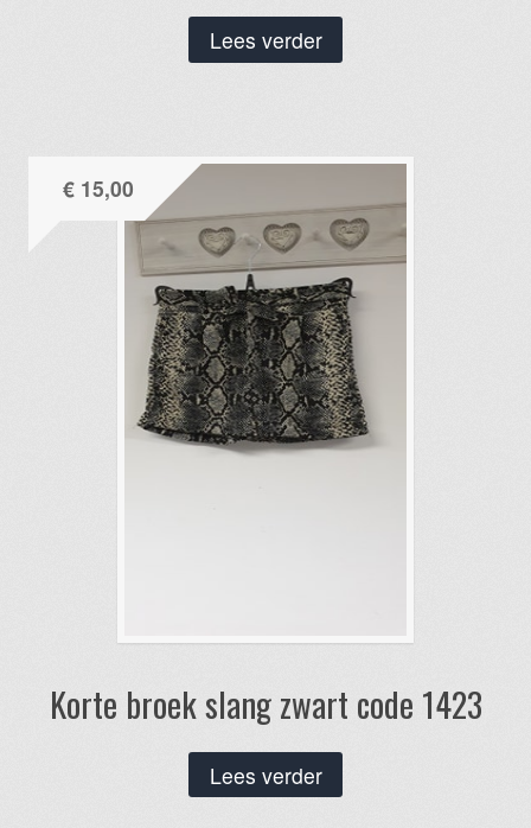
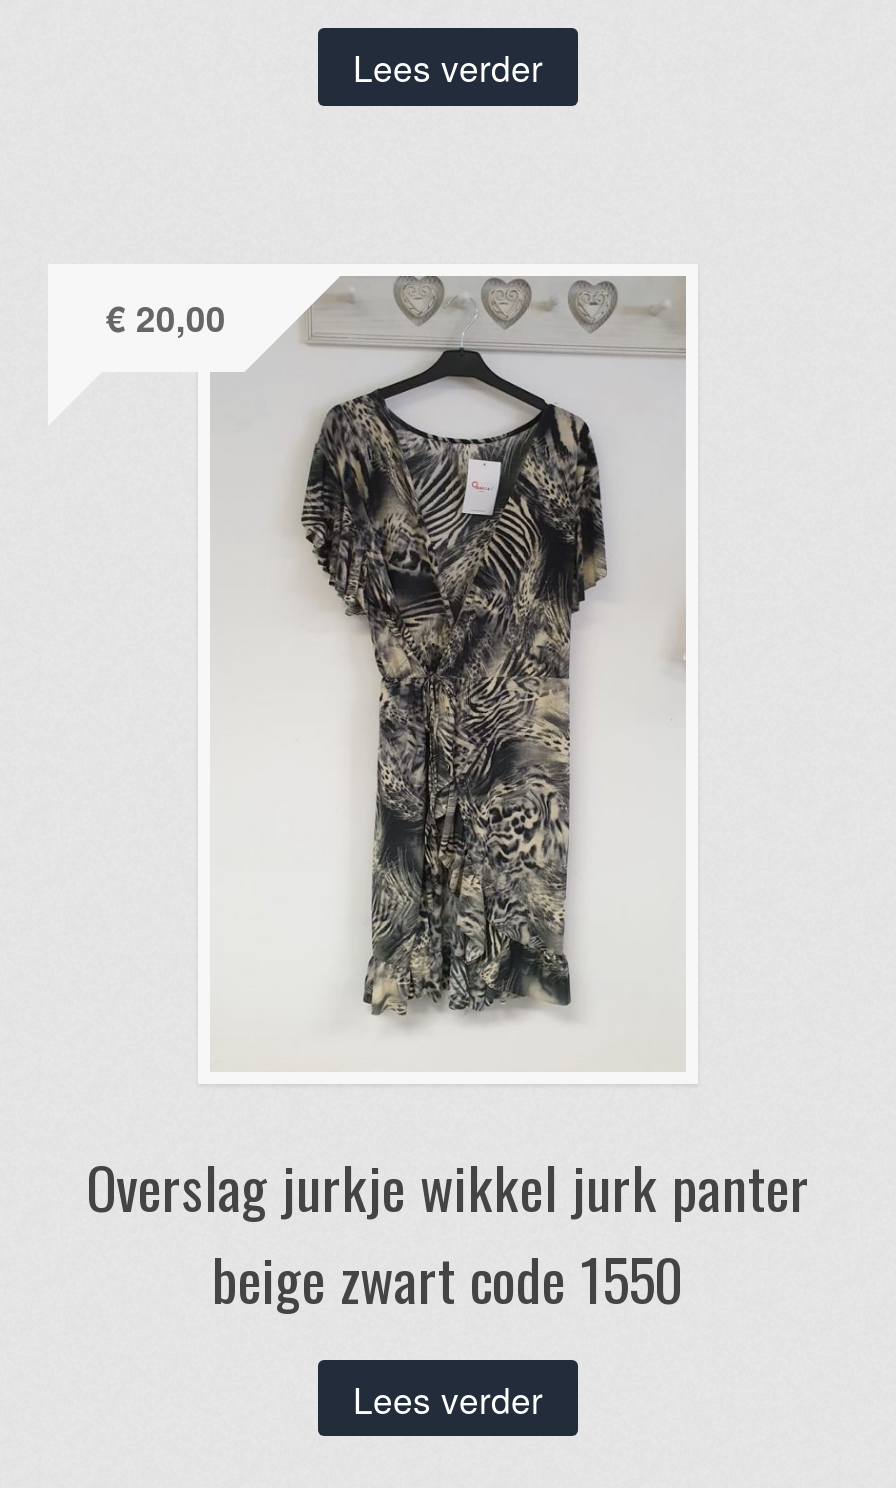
[63,164,407,558] [image] | €15,00 -> [106,278,684,1032] [image] | €20,00
[49,679,482,728] Korte broek slang zwart code 1423 -> [86,1144,810,1320] Overslag jurkje wikkel jurk panter | beige zwart code 1550

